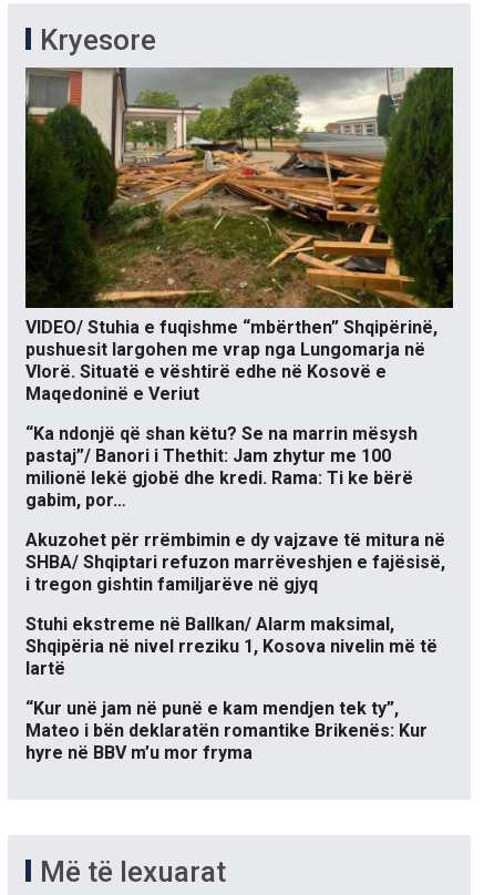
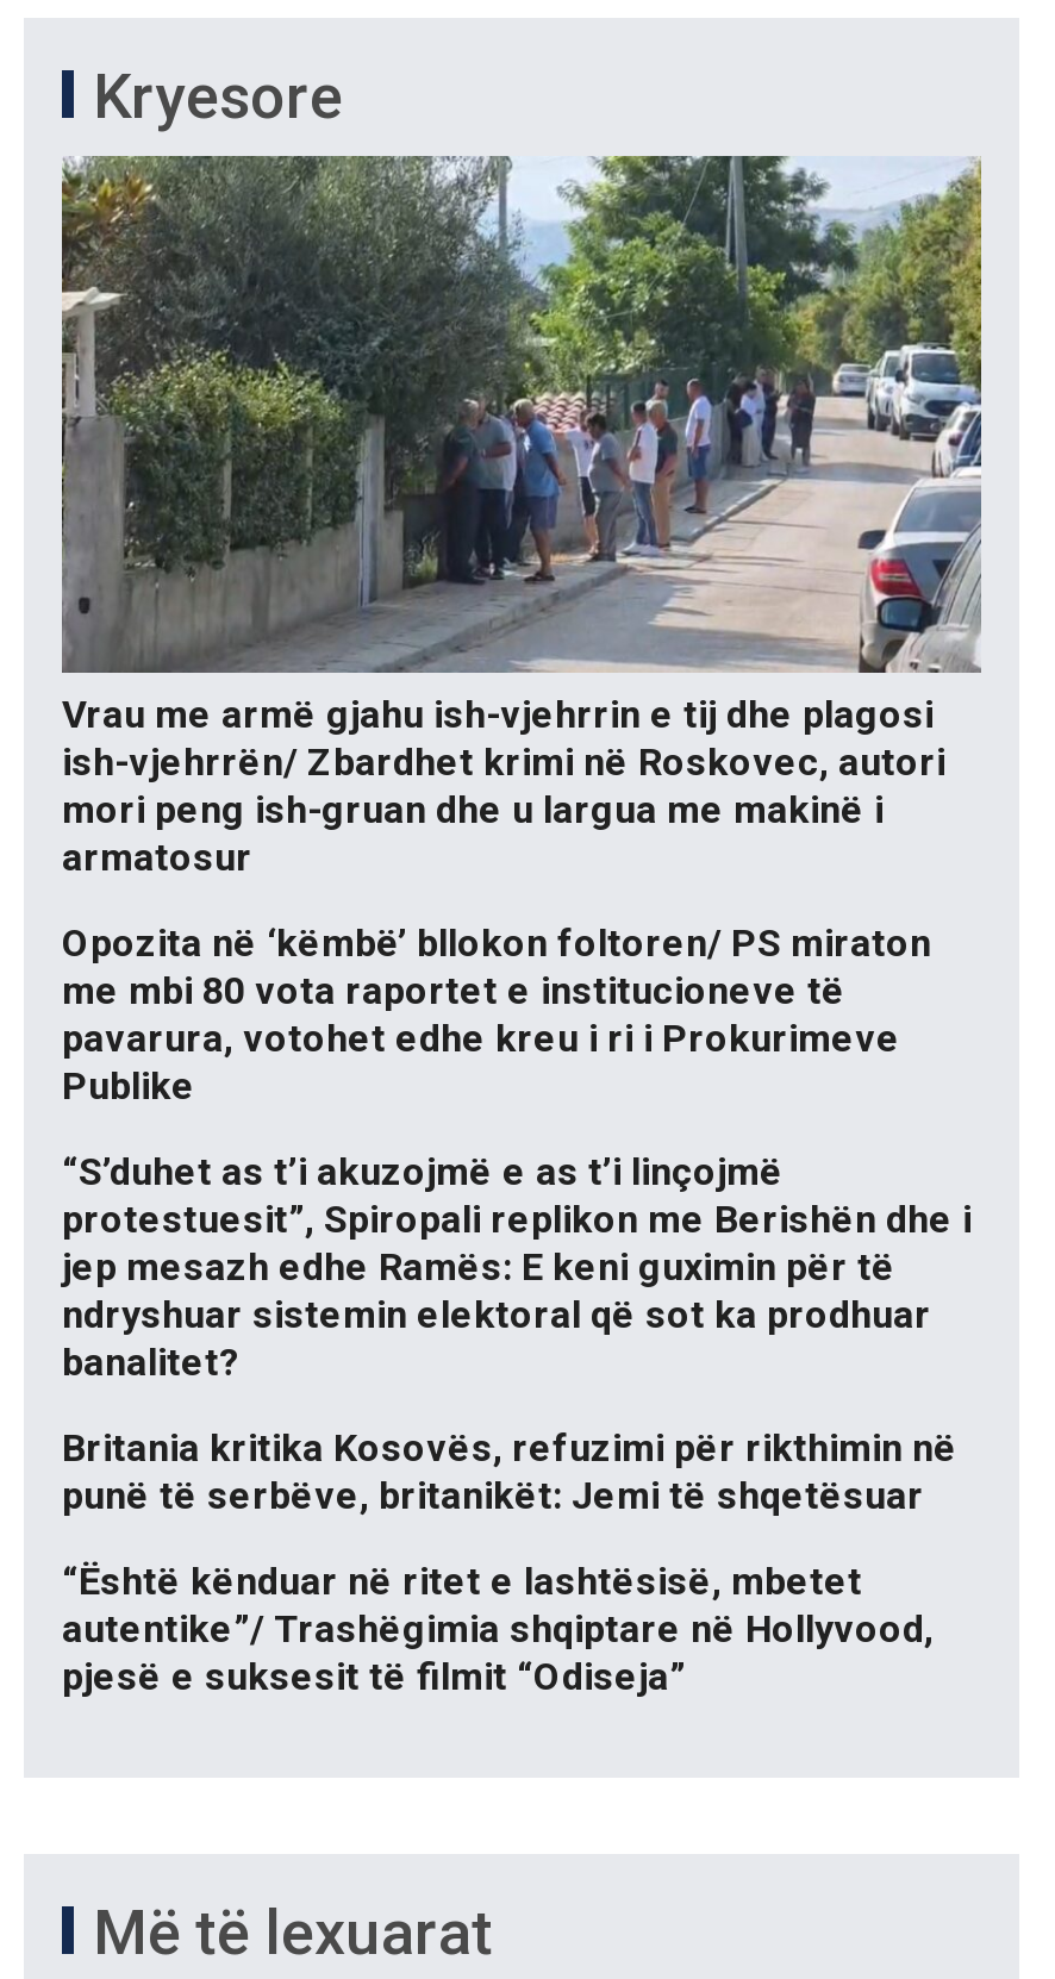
[25,66,454,405] [image] | VIDEO/ Stuhia e fuqishme “mbërthen” Shqipërinë, | pushuesit largohen me vrap nga Lungomarja në | Vlorë. Situatë e vështirë edhe në Kosovë e | Maqedoninë e Veriut -> [60,155,984,880] [image] | Vrau me armë gjahu ish-vjehrrin e tij dhe plagosi | ish-vjehrrën/ Zbardhet krimi në Roskovec, autori | mori peng ish-gruan dhe u largua me makinë i | armatosur
[25,424,418,511] “Ka ndonjë që shan këtu? Se na marrin mësysh | pastaj”/ Banori i Thethit: Jam zhytur me 100 | milionë lekë gjobë dhe kredi. Rama: Ti ke bërë | gabim, por… -> [62,920,931,1108] Opozita në ‘këmbë’ bllokon foltoren/ PS miraton | me mbi 80 vota raportet e institucioneve të | pavarura, votohet edhe kreu i ri i Prokurimeve | Publike
[25,530,445,595] Akuzohet për rrëmbimin e dy vajzave të mitura në | SHBA/ Shqiptari refuzon marrëveshjen e fajësisë, | i tregon gishtin familjarëve në gjyq -> [62,1149,972,1385] “S’duhet as t’i akuzojmë e as t’i linçojmë | protestuesit”, Spiropali replikon me Berishën dhe i | jep mesazh edhe Ramës: E keni guximin për të | ndryshuar sistemin elektoral që sot ka prodhuar | banalitet?
[25,614,437,679] Stuhi ekstreme në Ballkan/ Alarm maksimal, | Shqipëria në nivel rreziku 1, Kosova nivelin më të | lartë -> [62,1425,957,1518] Britania kritika Kosovës, refuzimi për rikthimin në | punë të serbëve, britanikët: Jemi të shqetësuar
[25,698,428,764] “Kur unë jam në punë e kam mendjen tek ty”, | Mateo i bën deklaratën romantike Brikenës: Kur | hyre në BBV m’u mor fryma -> [62,1558,934,1699] “Është kënduar në ritet e lashtësisë, mbetet | autentike”/ Trashëgimia shqiptare në Hollyvood, | pjesë e suksesit të filmit “Odiseja”

